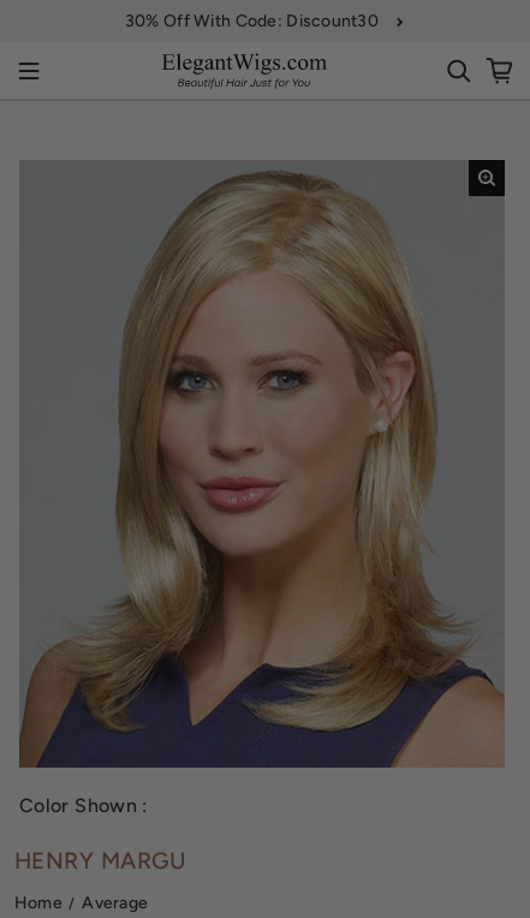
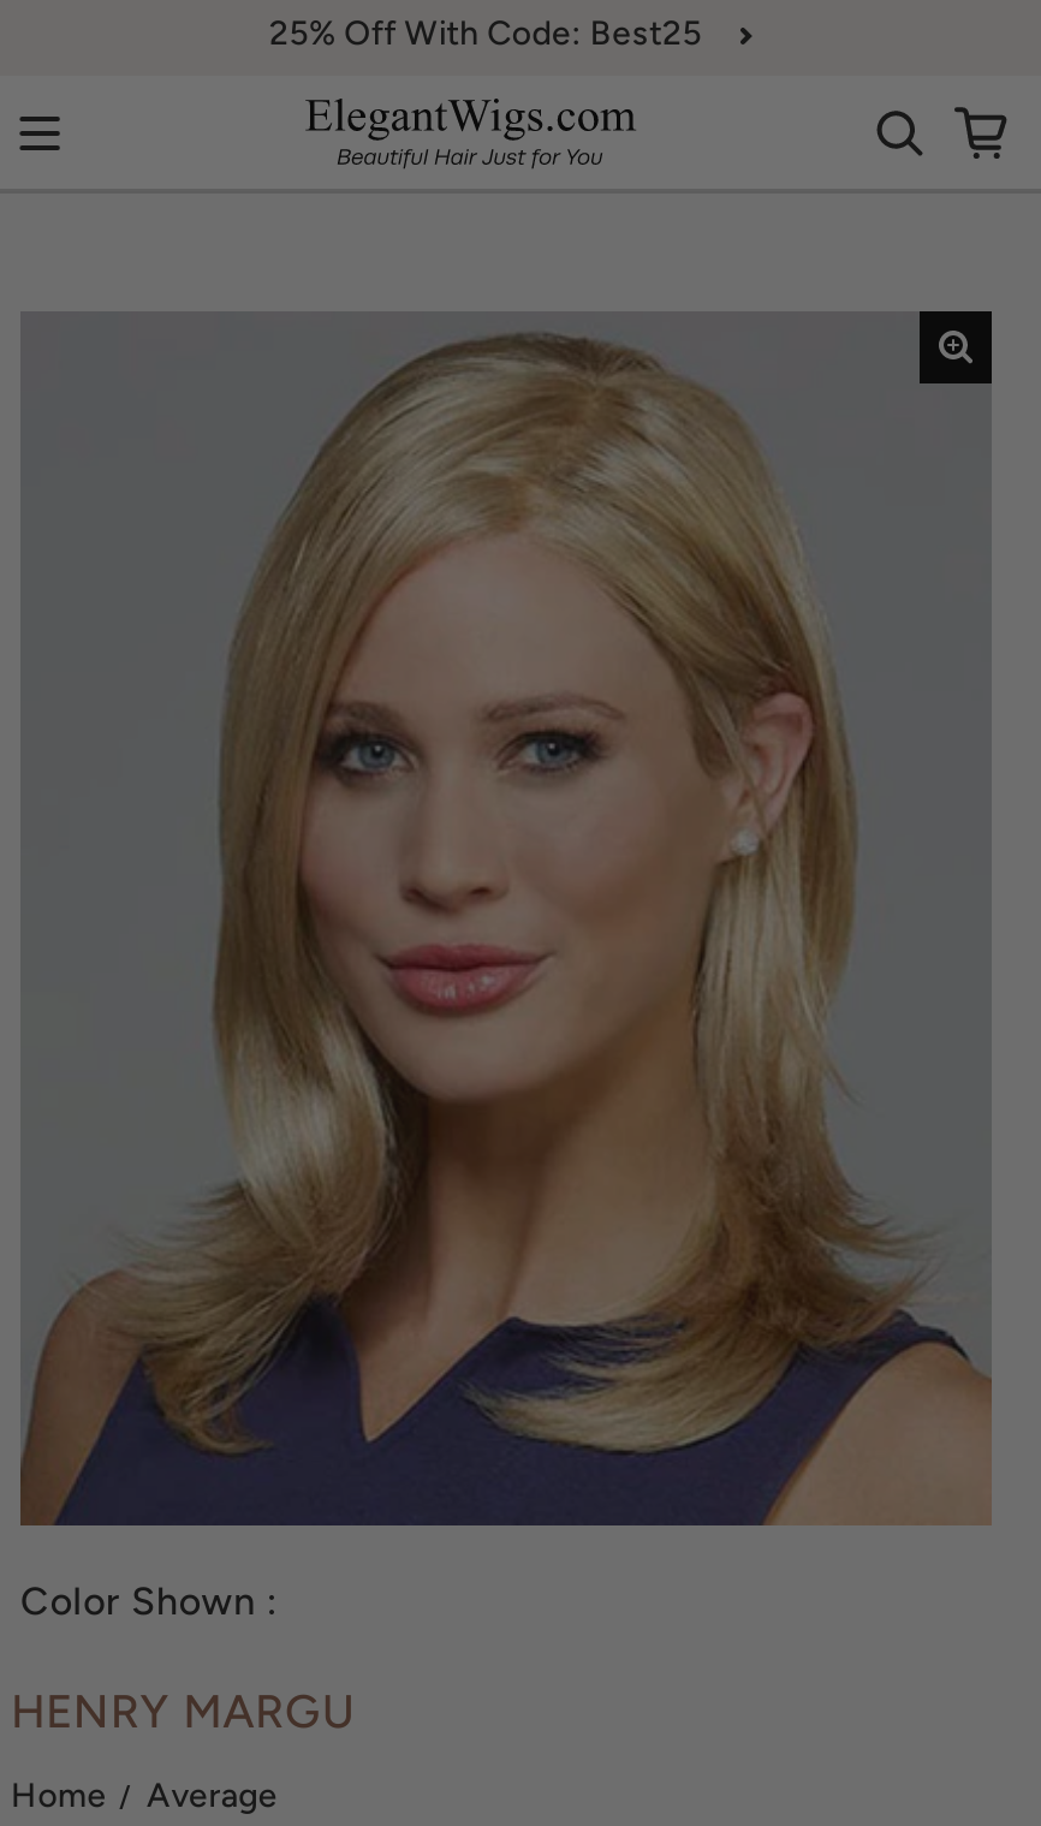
[125,11,379,31] 30% Off With Code: Discount30 -> [269,13,702,54] 25% Off With Code: Best25

